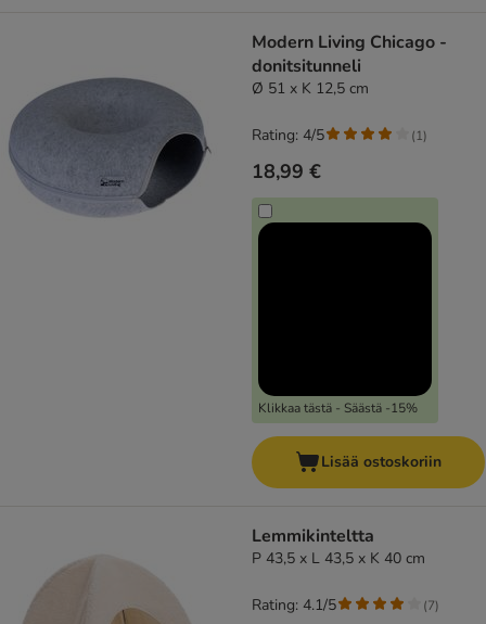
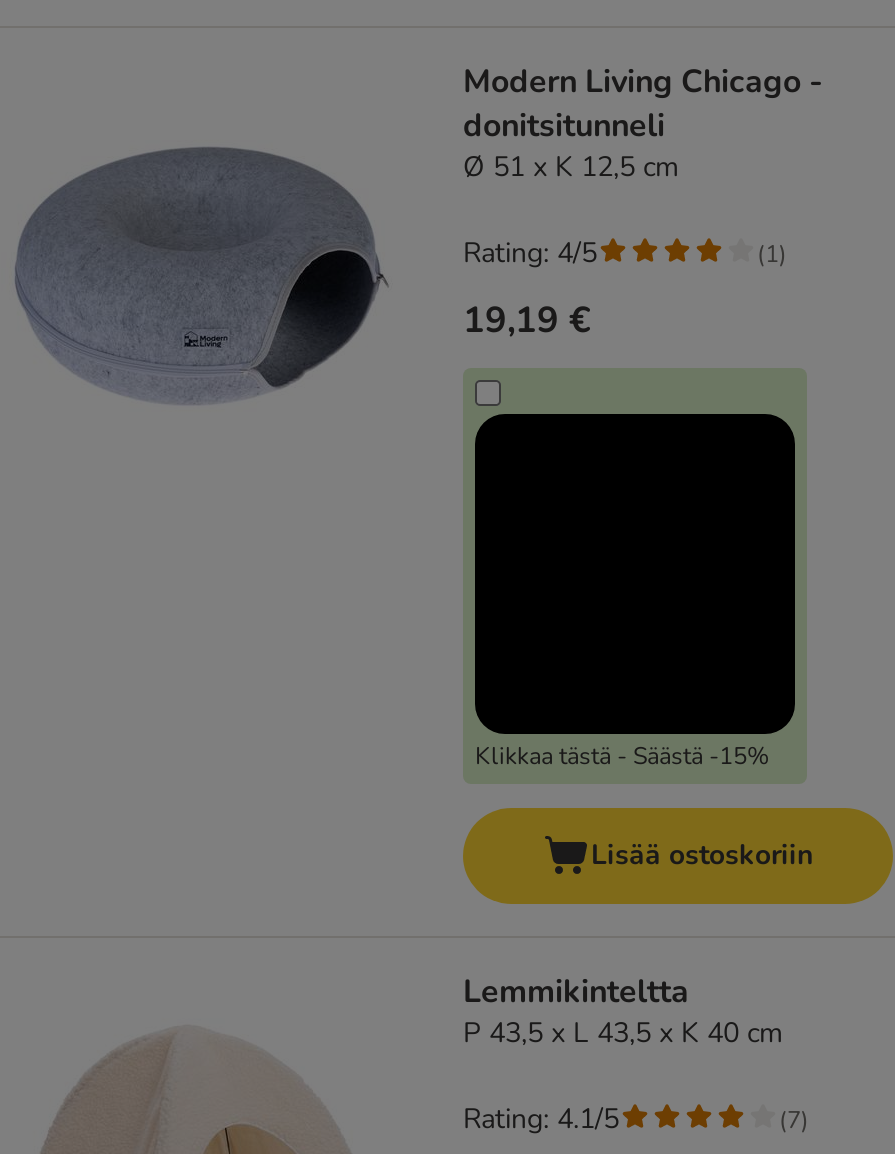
[252,159,321,185] 18,99 € -> [463,296,591,344] 19,19 €

